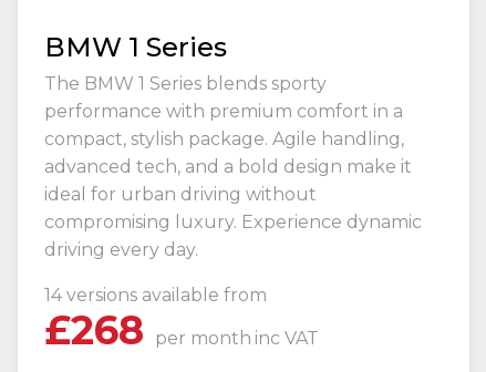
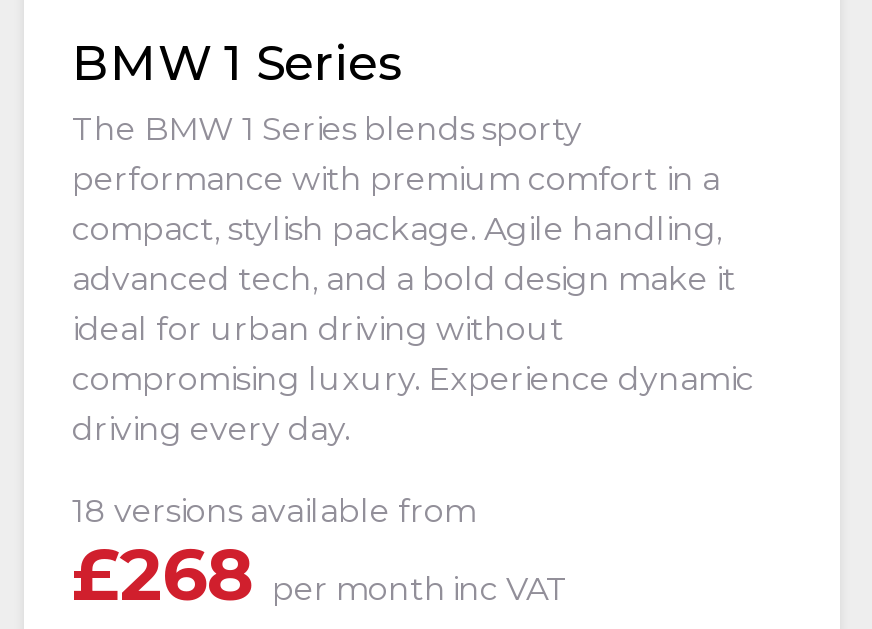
[44,285,267,306] 14 versions available from -> [72,493,476,531] 18 versions available from

